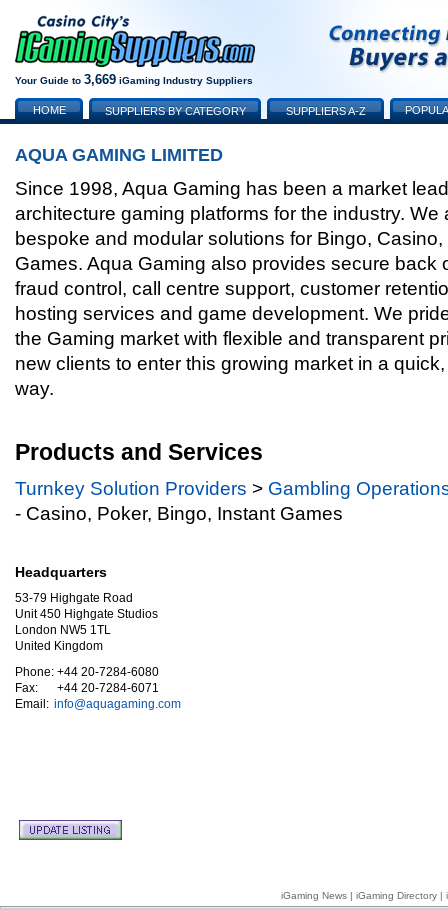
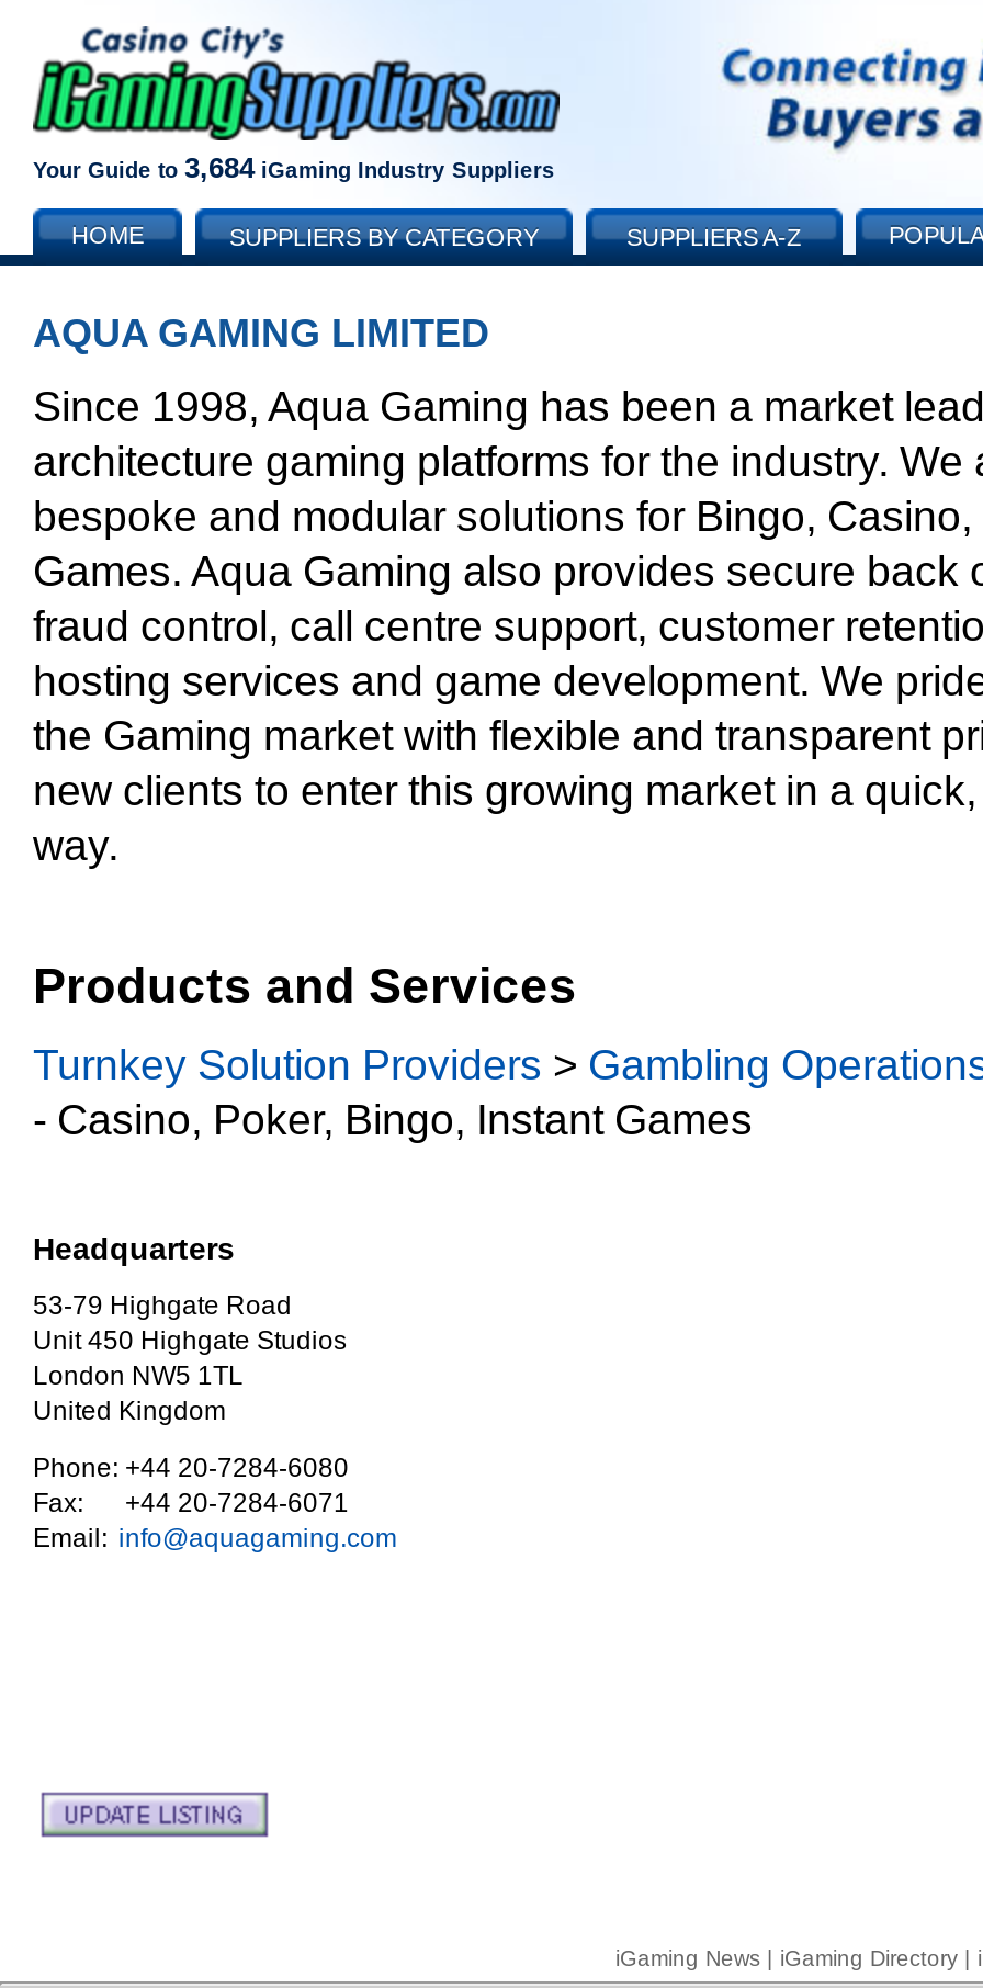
[15,72,253,87] Your Guide to 3,669 iGaming Industry Suppliers -> [33,151,555,184] Your Guide to 3,684 iGaming Industry Suppliers

